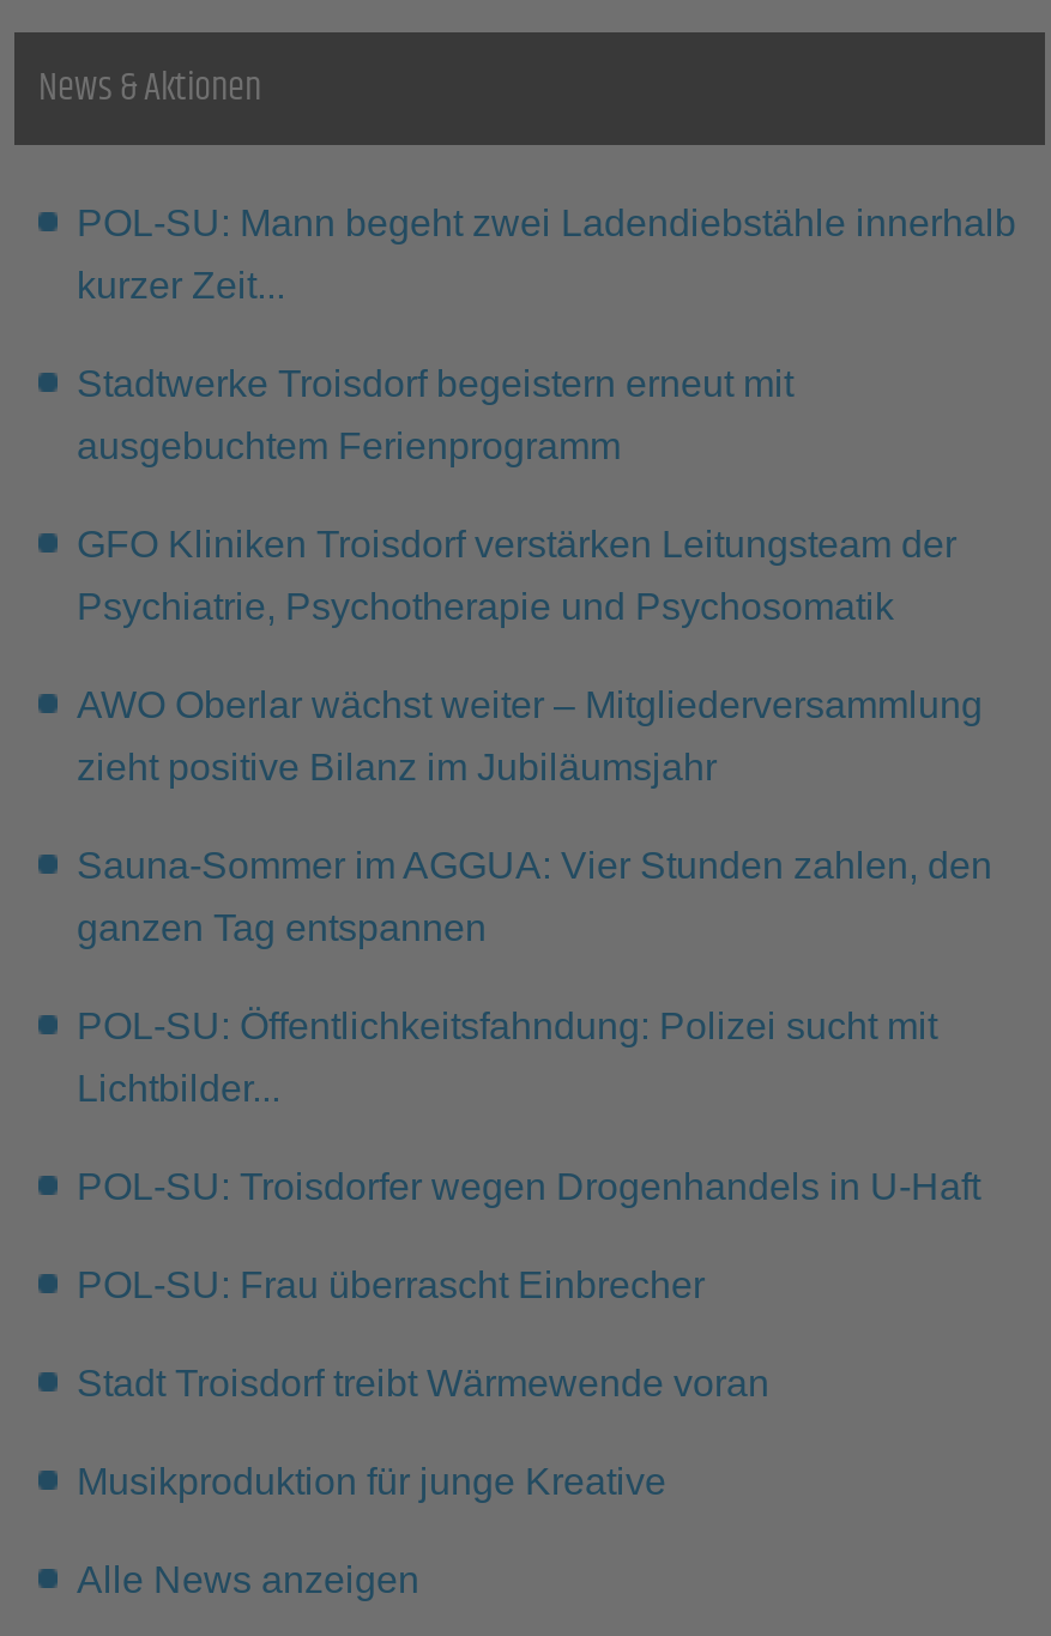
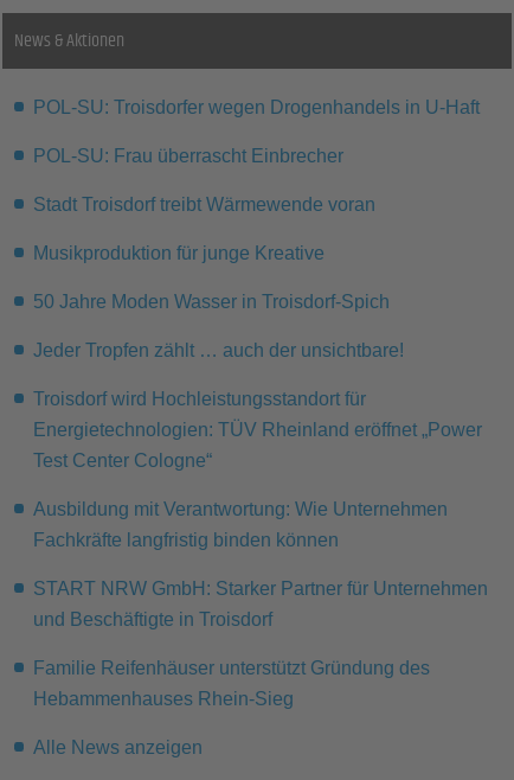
[77,202,1016,1108] POL-SU: Mann begeht zwei Ladendiebstähle innerhalb | kurzer Zeit... | Stadtwerke Troisdorf begeistern erneut mit | ausgebuchtem Ferienprogramm | GFO Kliniken Troisdorf verstärken Leitungsteam der | Psychiatrie, Psychotherapie und Psychosomatik | AWO Oberlar wächst weiter – Mitgliederversammlung | zieht positive Bilanz im Jubiläumsjahr | Sauna-Sommer im AGGUA: Vier Stunden zahlen, den | ganzen Tag entspannen | POL-SU: Öffentlichkeitsfahndung: Polizei sucht mit | Lichtbilder... -> none
moved [77,1166,980,1502] -> [33,97,480,263]: POL-SU: Troisdorfer wegen Drogenhandels in U-Haft | POL-SU: Frau überrascht Einbrecher | Stadt Troisdorf treibt Wärmewende voran | Musikproduktion für junge Kreative
none -> [33,291,488,709] 50 Jahre Moden Wasser in Troisdorf-Spich | Jeder Tropfen zählt … auch der unsichtbare! | Troisdorf wird Hochleistungsstandort für | Energietechnologien: TÜV Rheinland eröffnet „Power | Test Center Cologne“ | Ausbildung mit Verantwortung: Wie Unternehmen | Fachkräfte langfristig binden können | START NRW GmbH: Starker Partner für Unternehmen | und Beschäftigte in Troisdorf | Familie Reifenhäuser unterstützt Gründung des | Hebammenhauses Rhein-Sieg

